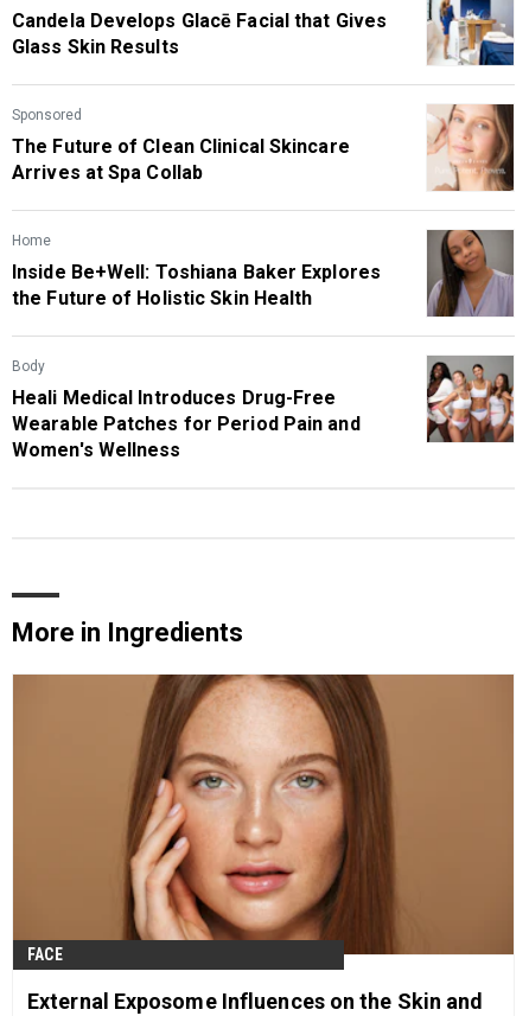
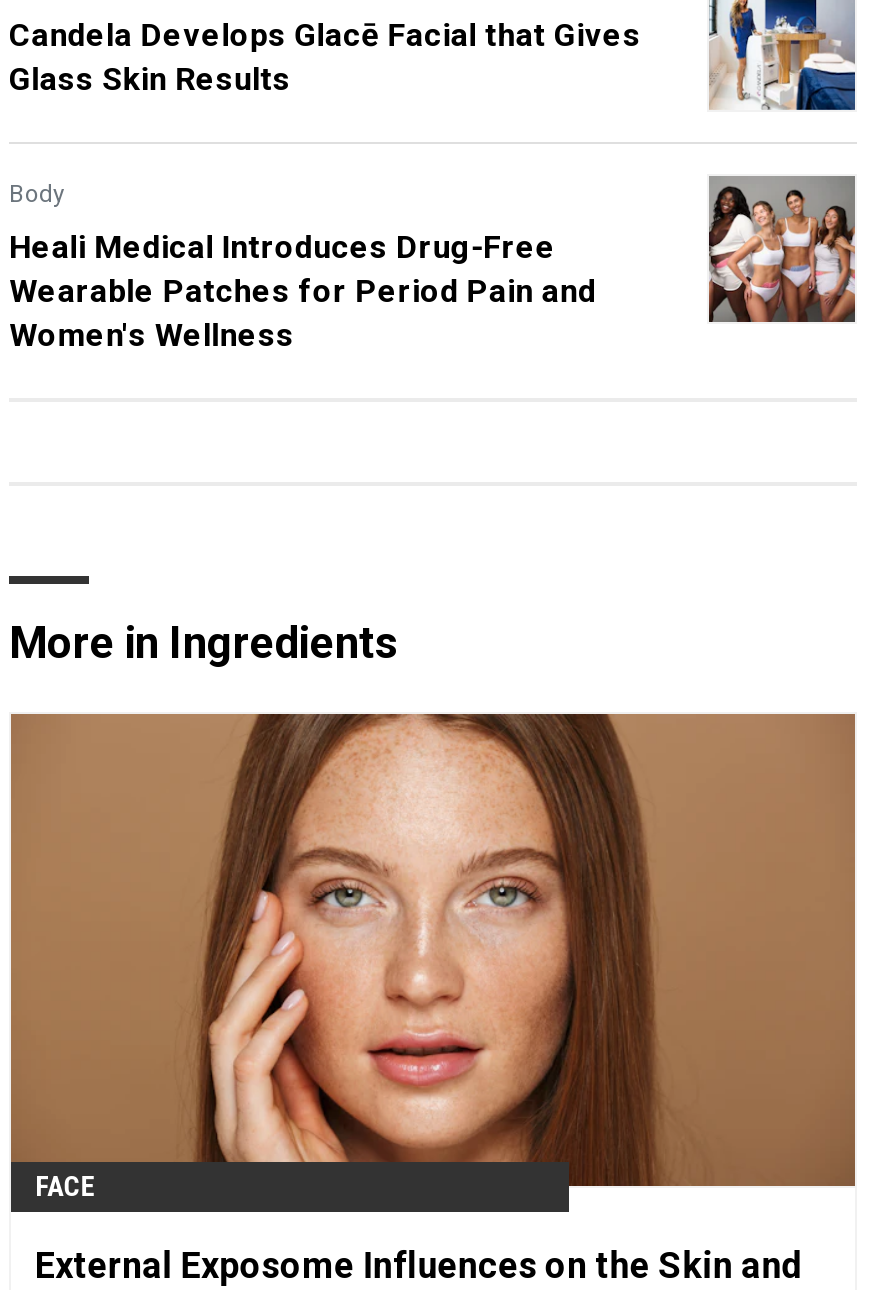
[12,104,514,309] [image] | Sponsored | The Future of Clean Clinical Skincare | Arrives at Spa Collab | Home | Inside Be+Well: Toshiana Baker Explores | the Future of Holistic Skin Health -> none
[427,229,515,318] [image] -> none

